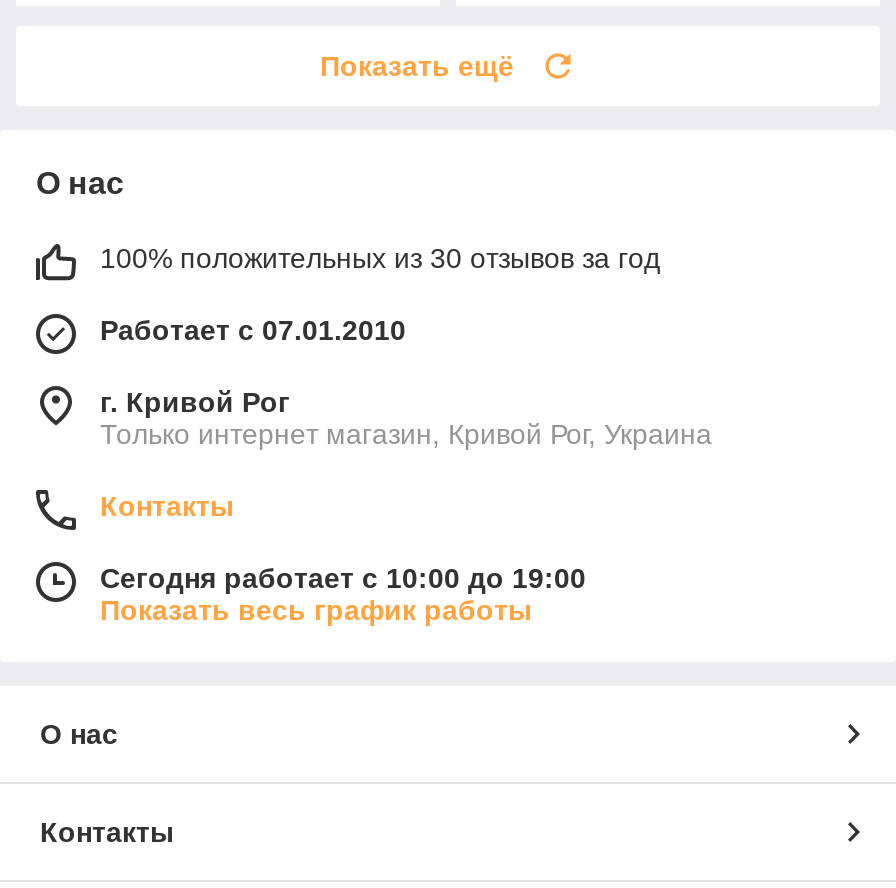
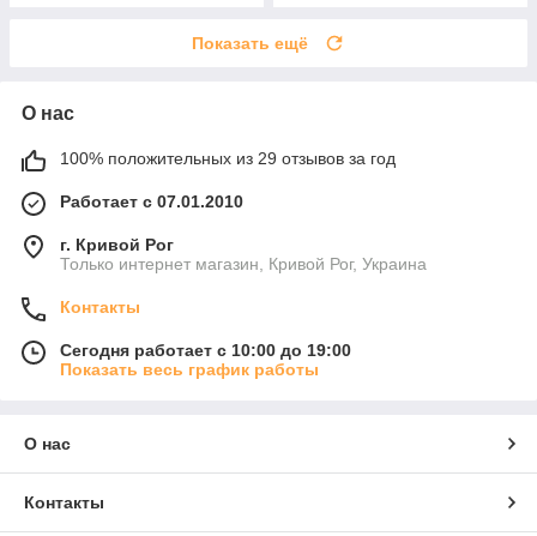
[100,242,660,274] 100% положительных из 30 отзывов за год -> [60,148,396,168] 100% положительных из 29 отзывов за год

